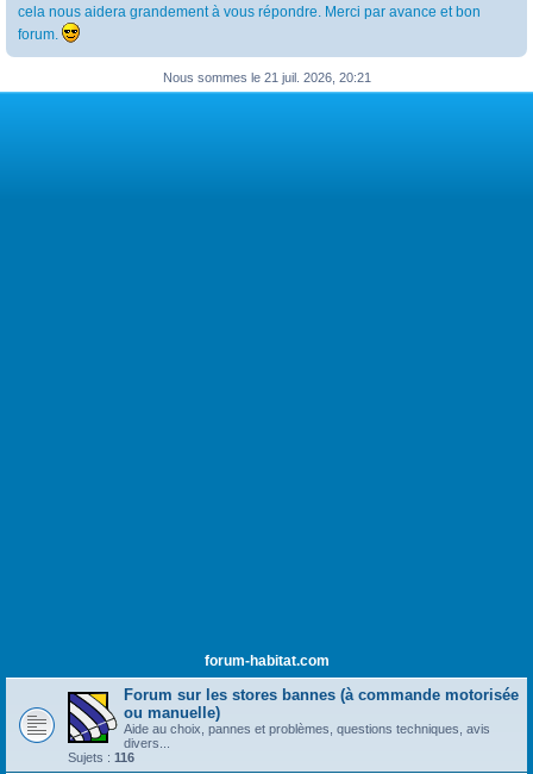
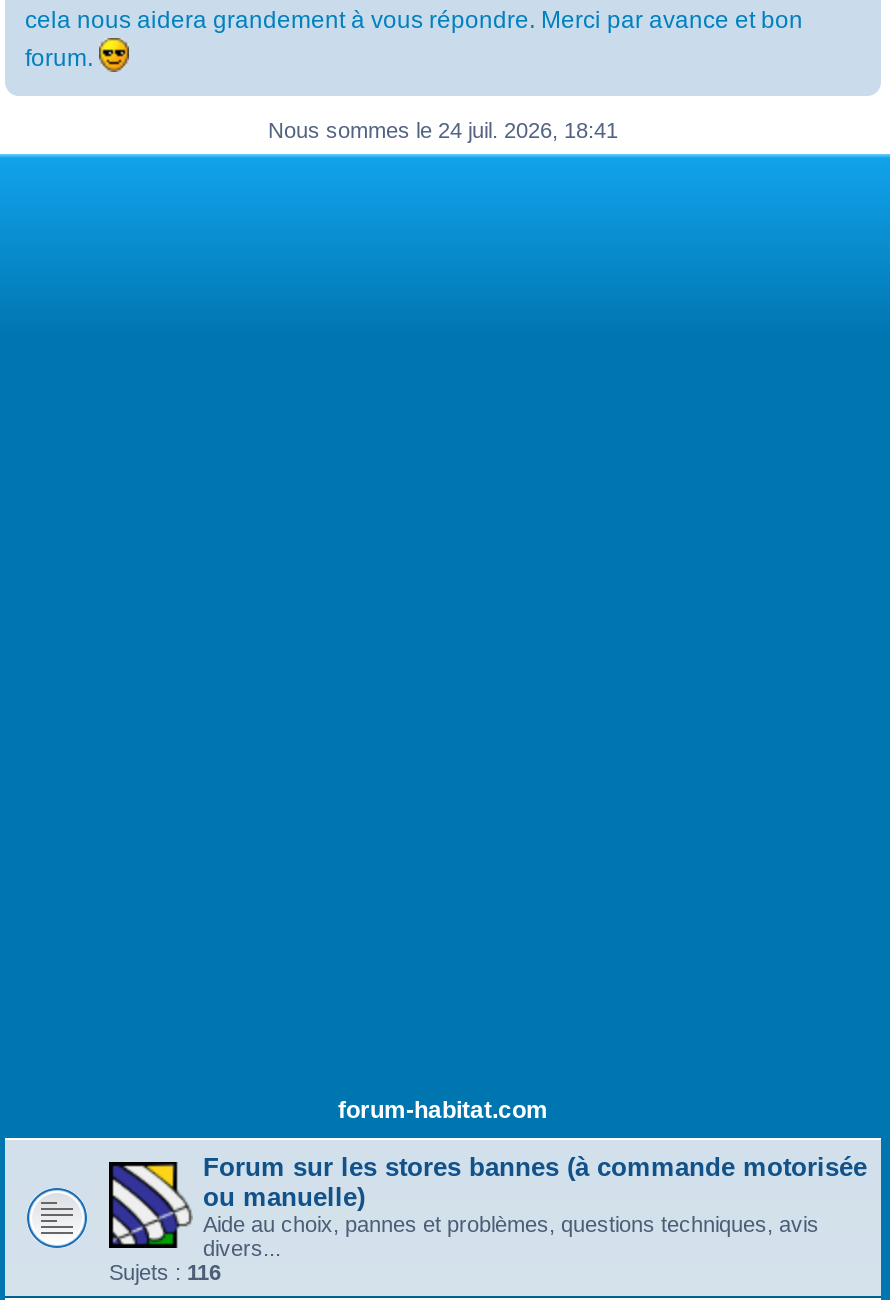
[162,70,371,85] Nous sommes le 21 juil. 2026, 20:21 -> [268,118,618,142] Nous sommes le 24 juil. 2026, 18:41

